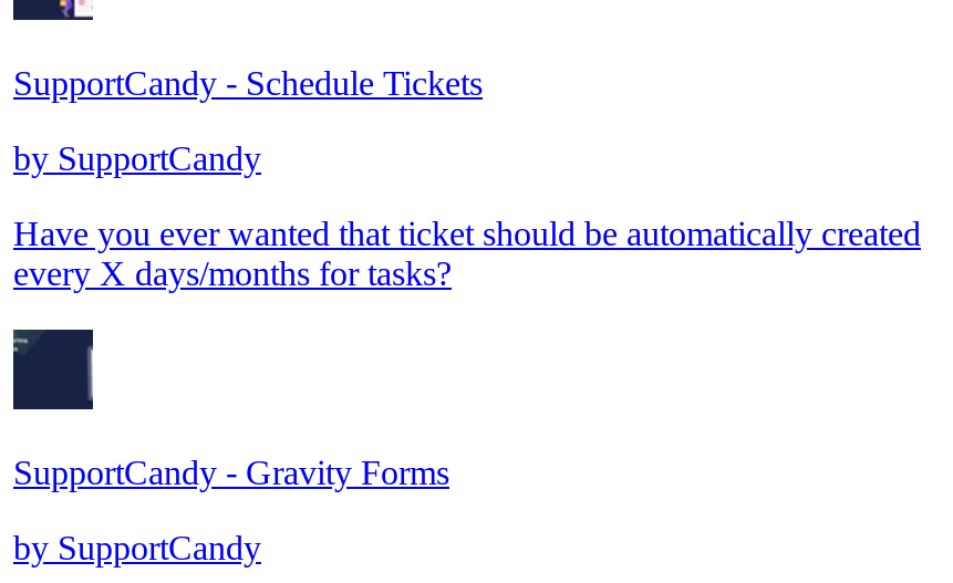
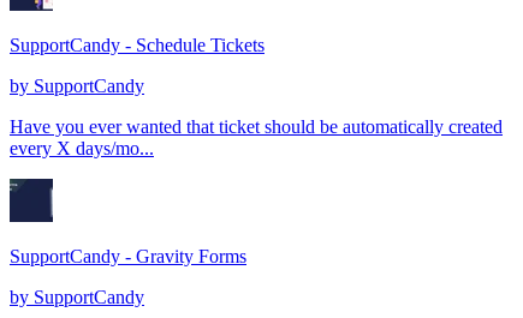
[13,254,452,291] every X days/months for tasks? -> [10,138,154,158] every X days/mo...

